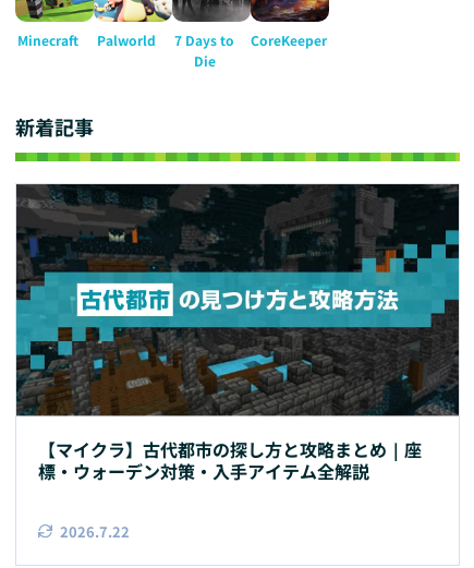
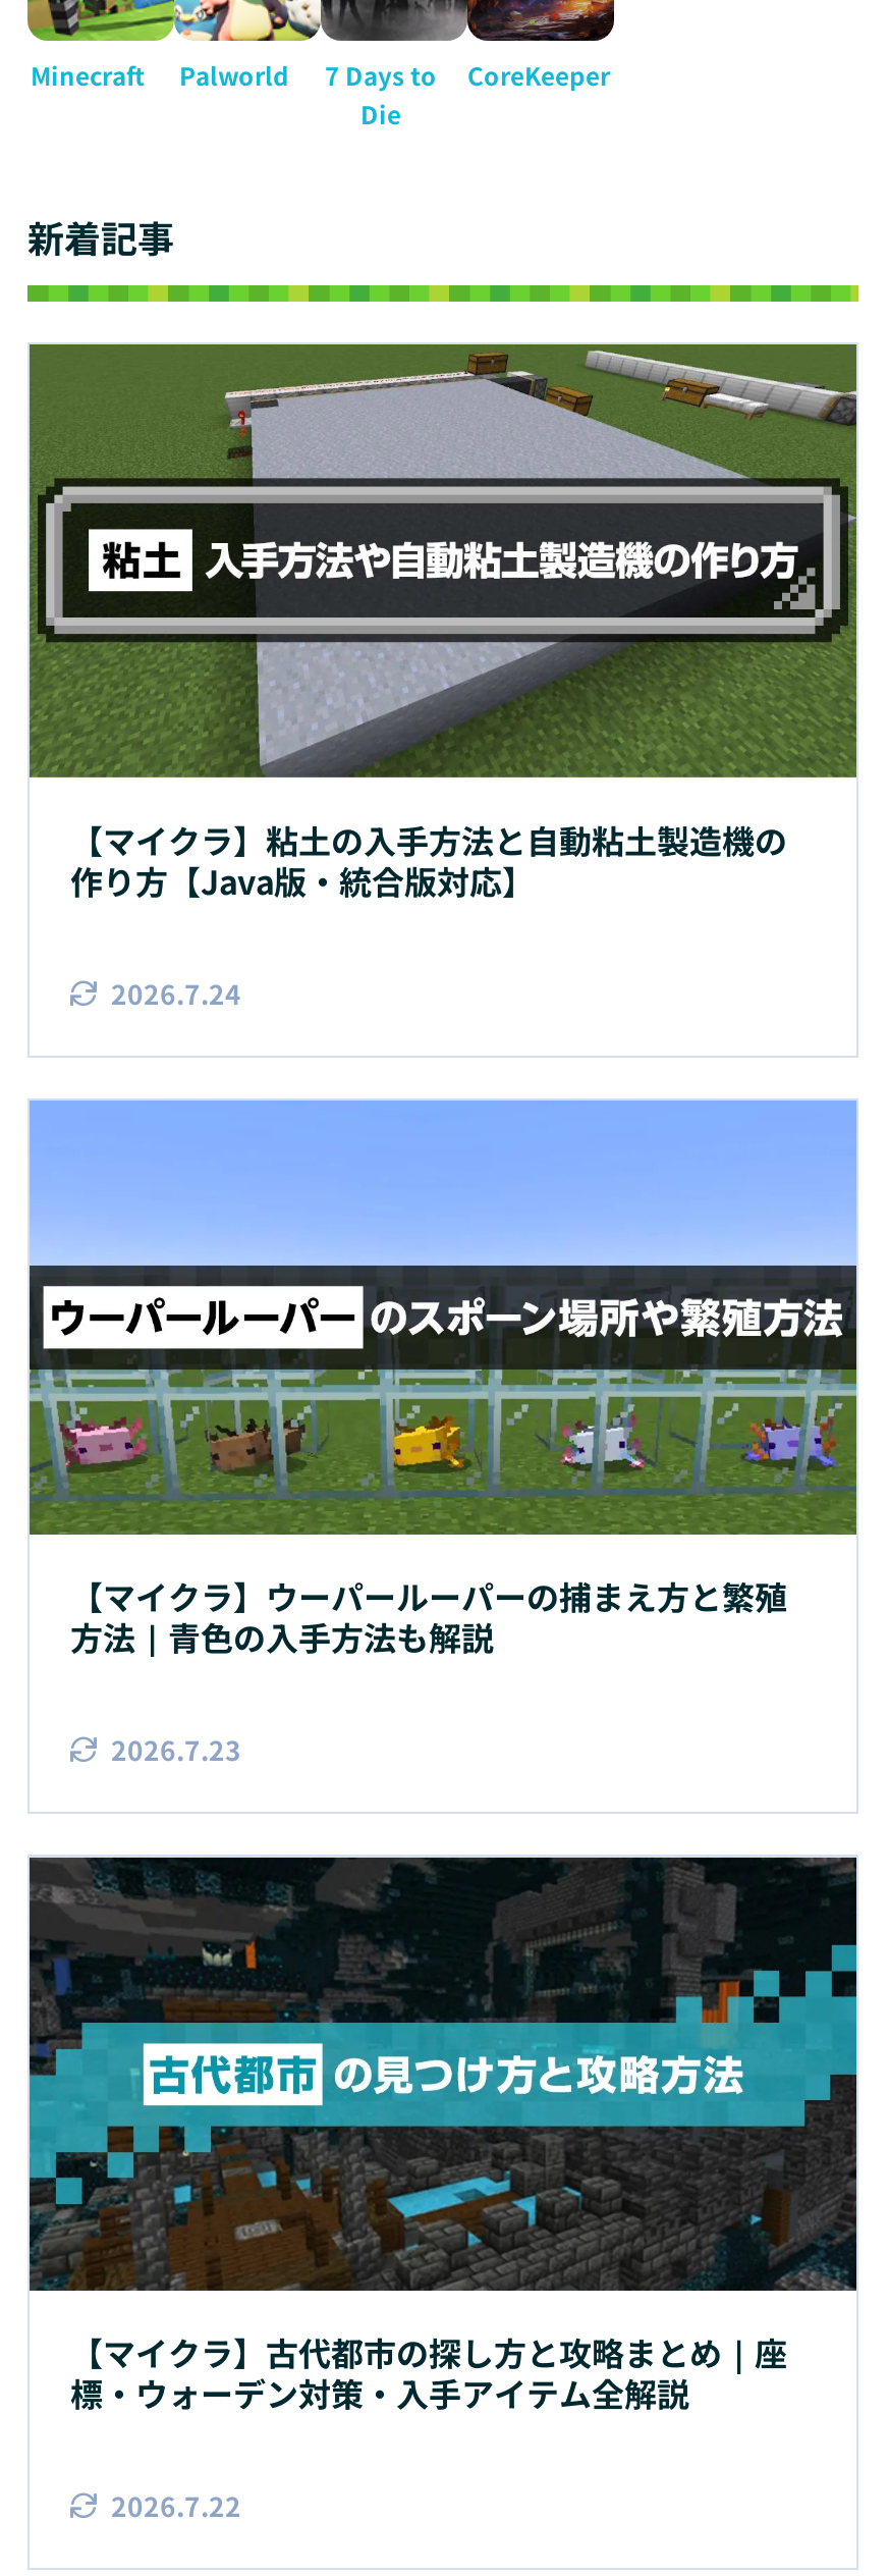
none -> [27,344,858,1013] [image] | 【マイクラ】粘土の入手方法と自動粘土製造機の | 作り方【Java版・統合版対応】 | 2026.7.24
none -> [27,1098,858,1769] [image] | 【マイクラ】ウーパールーパーの捕まえ方と繁殖 | 方法｜青色の入手方法も解説 | 2026.7.23

